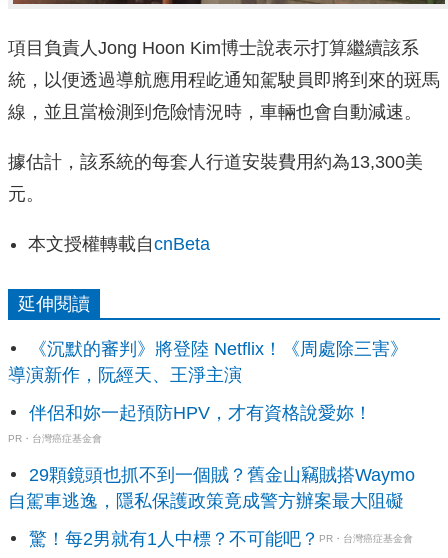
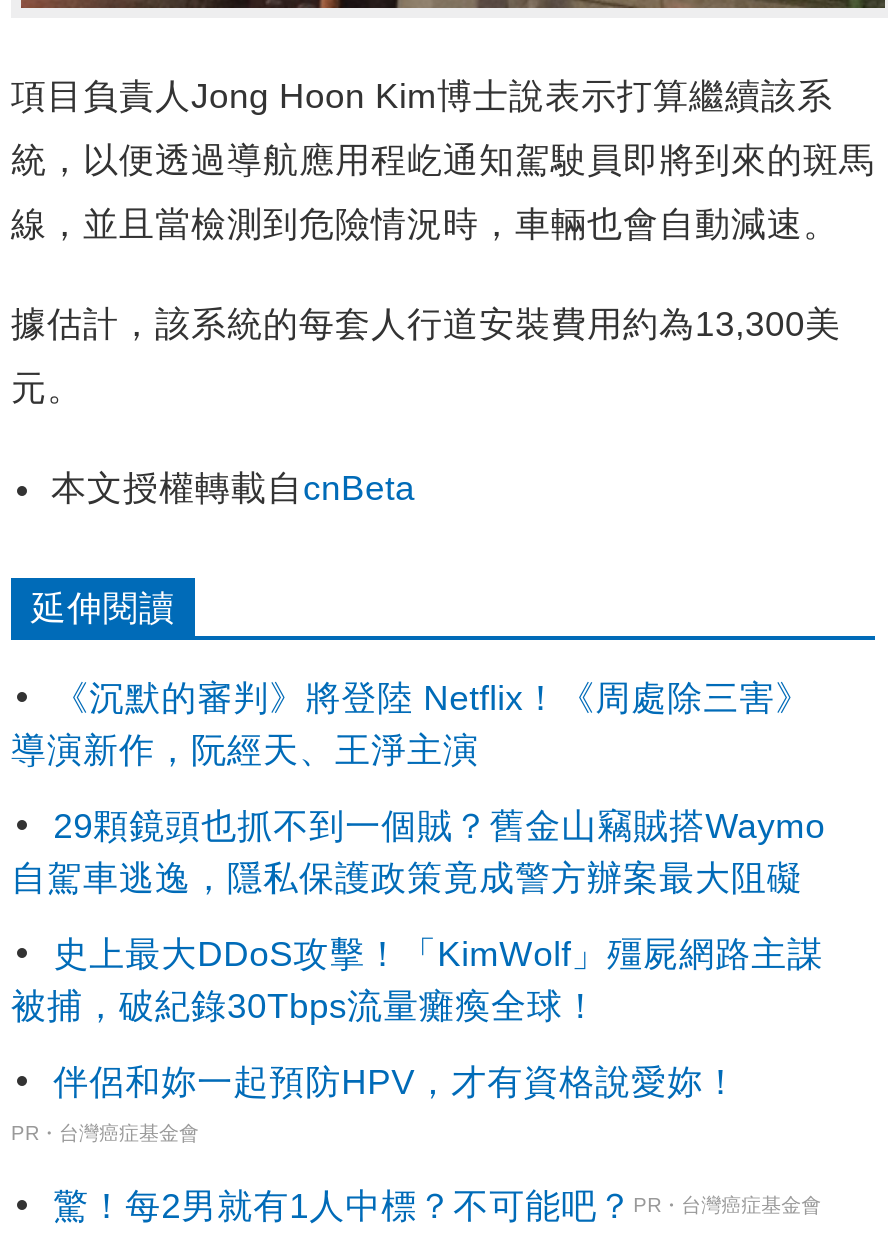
none -> [11,933,823,1025] 史上最大DDoS攻擊！「KimWolf」殭屍網路主謀 | 被捕，破紀錄30Tbps流量癱瘓全球！
moved [8,403,372,444] -> [11,1061,739,1143]: 伴侶和妳一起預防HPV，才有資格說愛妳！ | PR・台灣癌症基金會
moved [8,465,415,511] -> [11,805,825,897]: 29顆鏡頭也抓不到一個賊？舊金山竊賊搭Waymo | 自駕車逃逸，隱私保護政策竟成警方辦案最大阻礙

